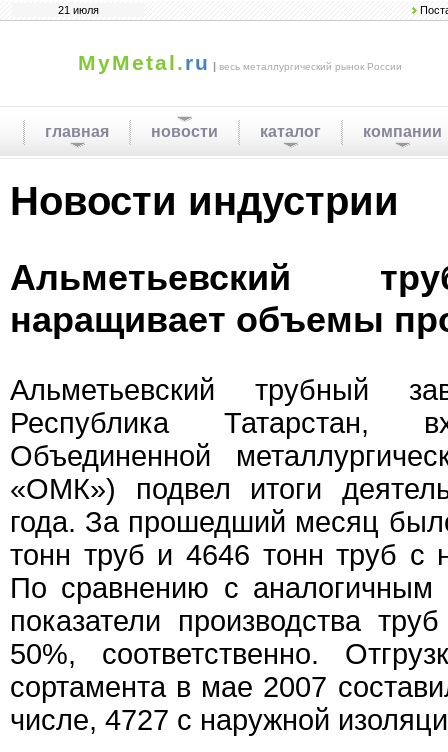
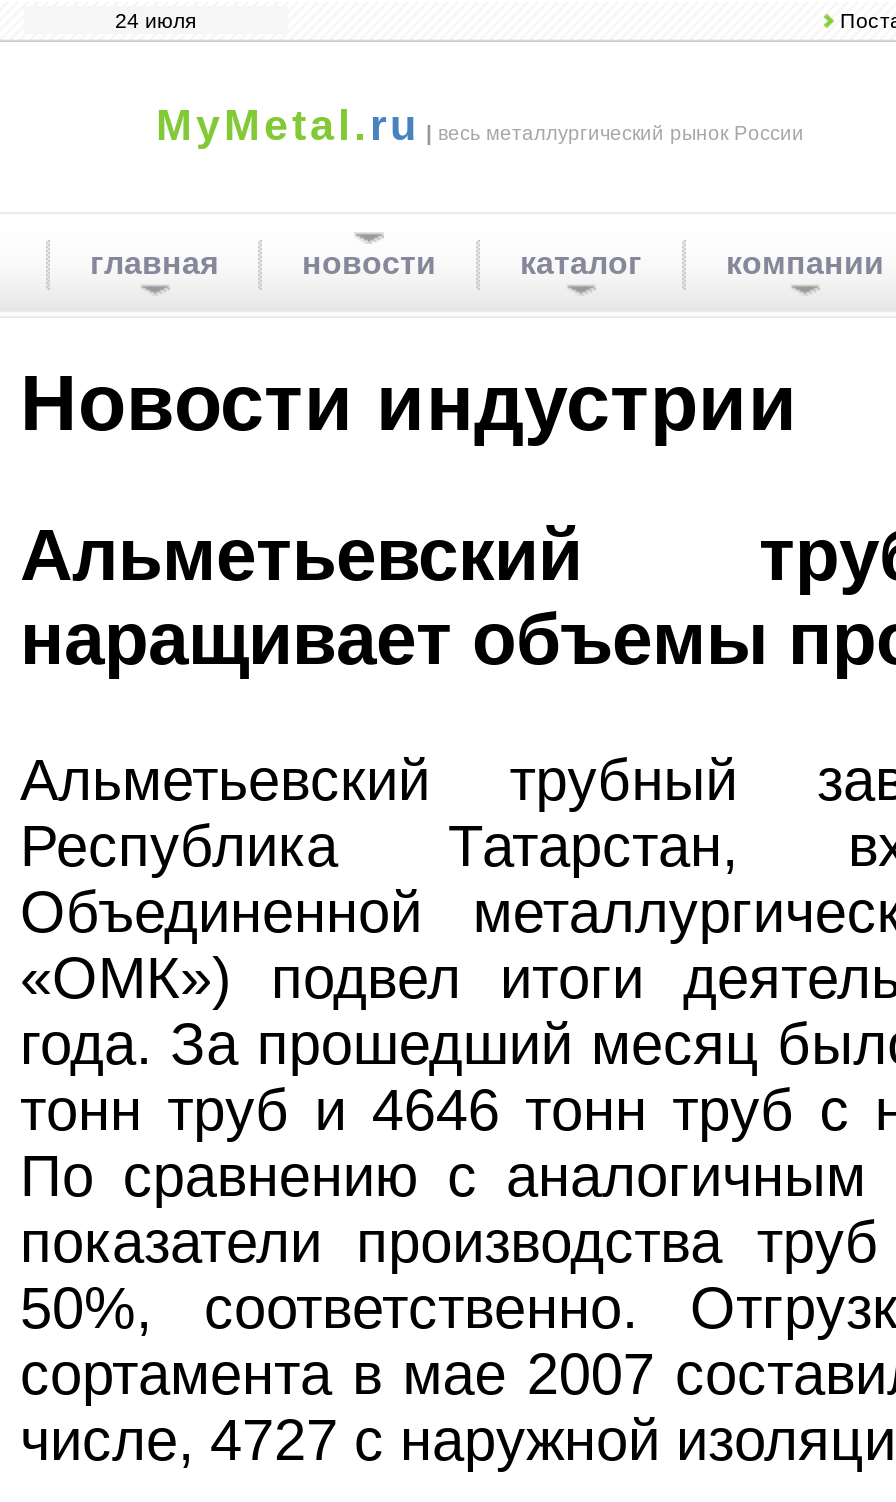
[57,4,98,16] 21 июля -> [115,8,197,32] 24 июля

